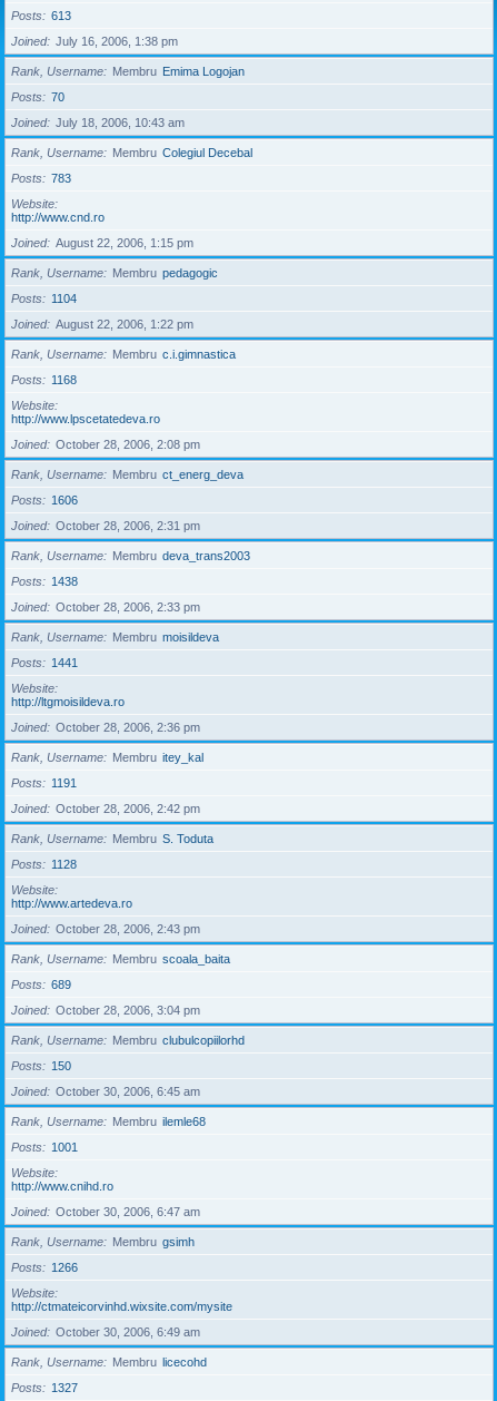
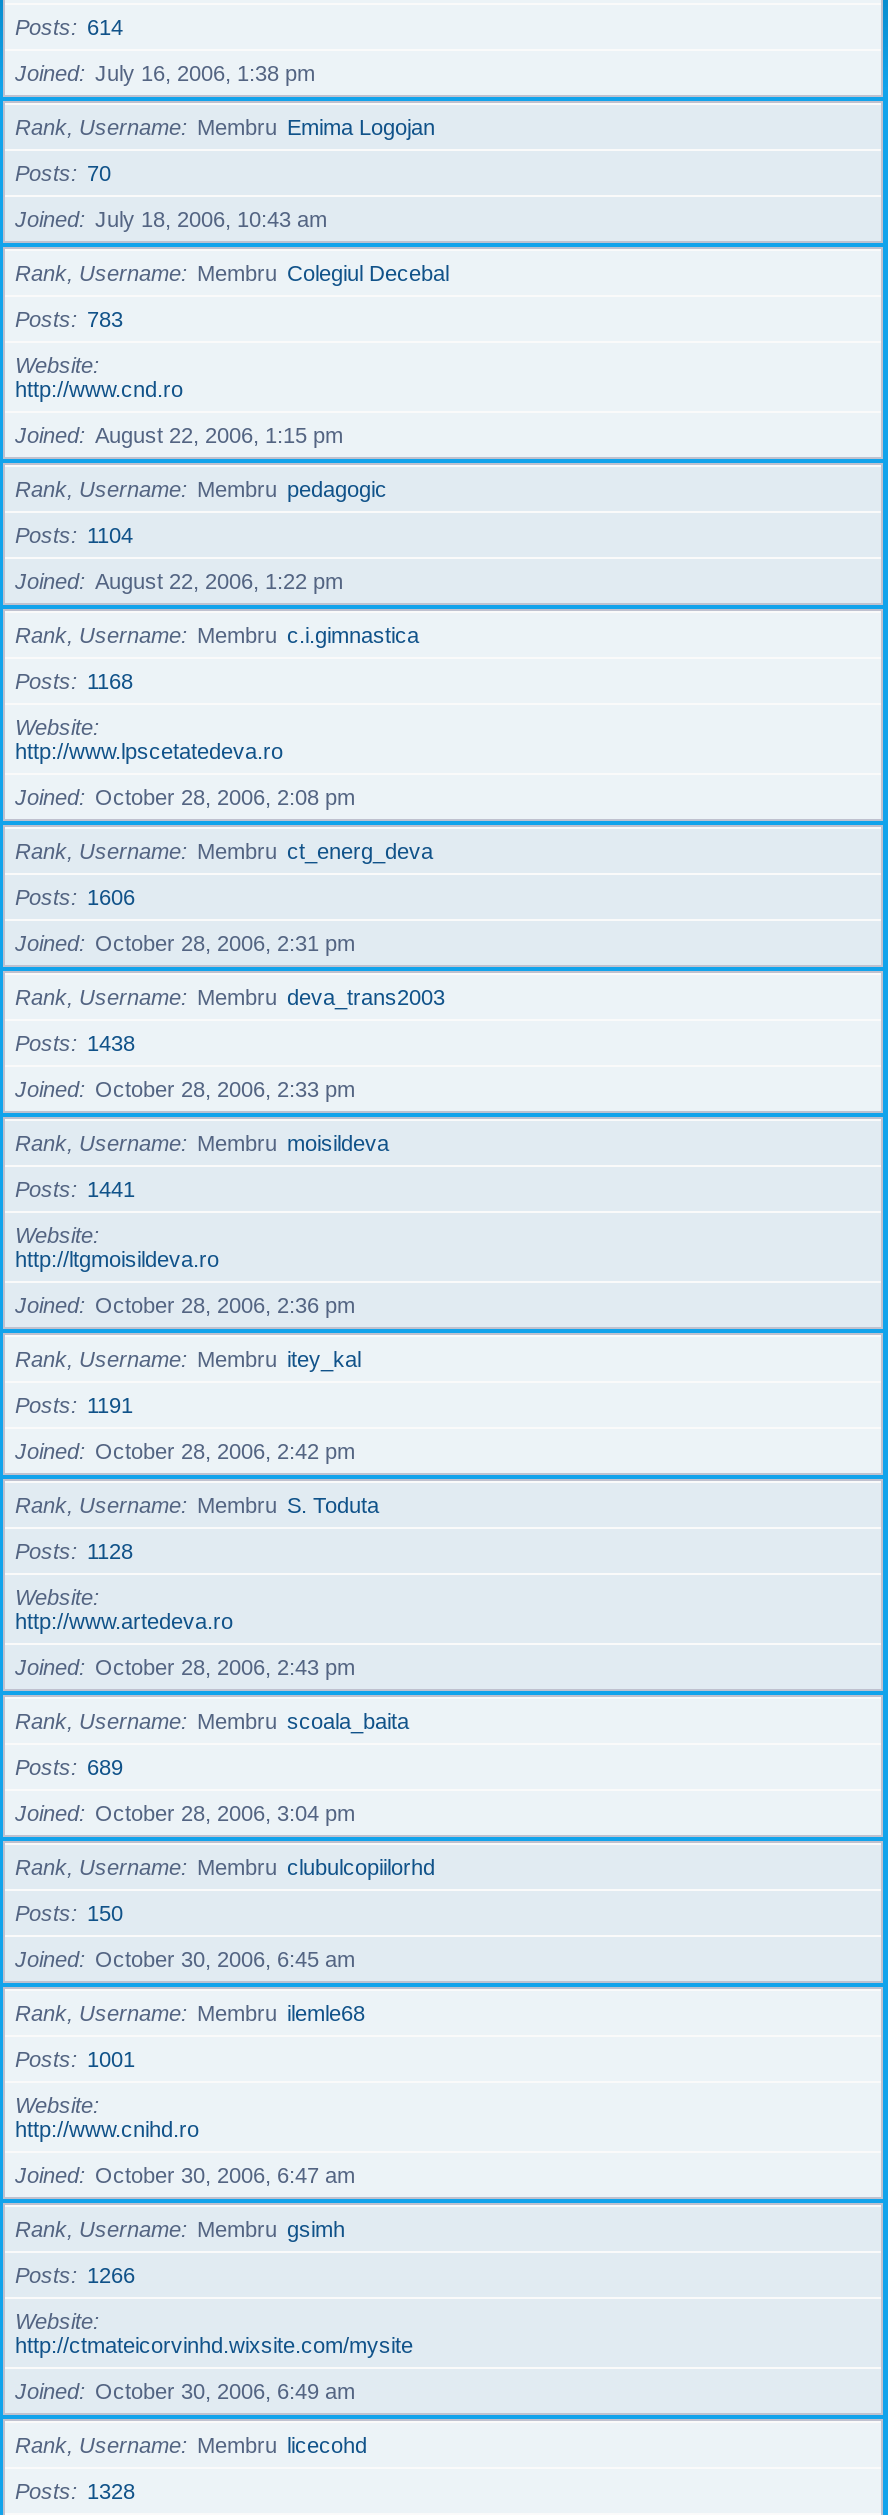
[11,9,71,22] Posts 613 -> [15,15,123,39] Posts 614
[11,1381,78,1394] Posts 1327 -> [15,2479,135,2503] Posts 1328

